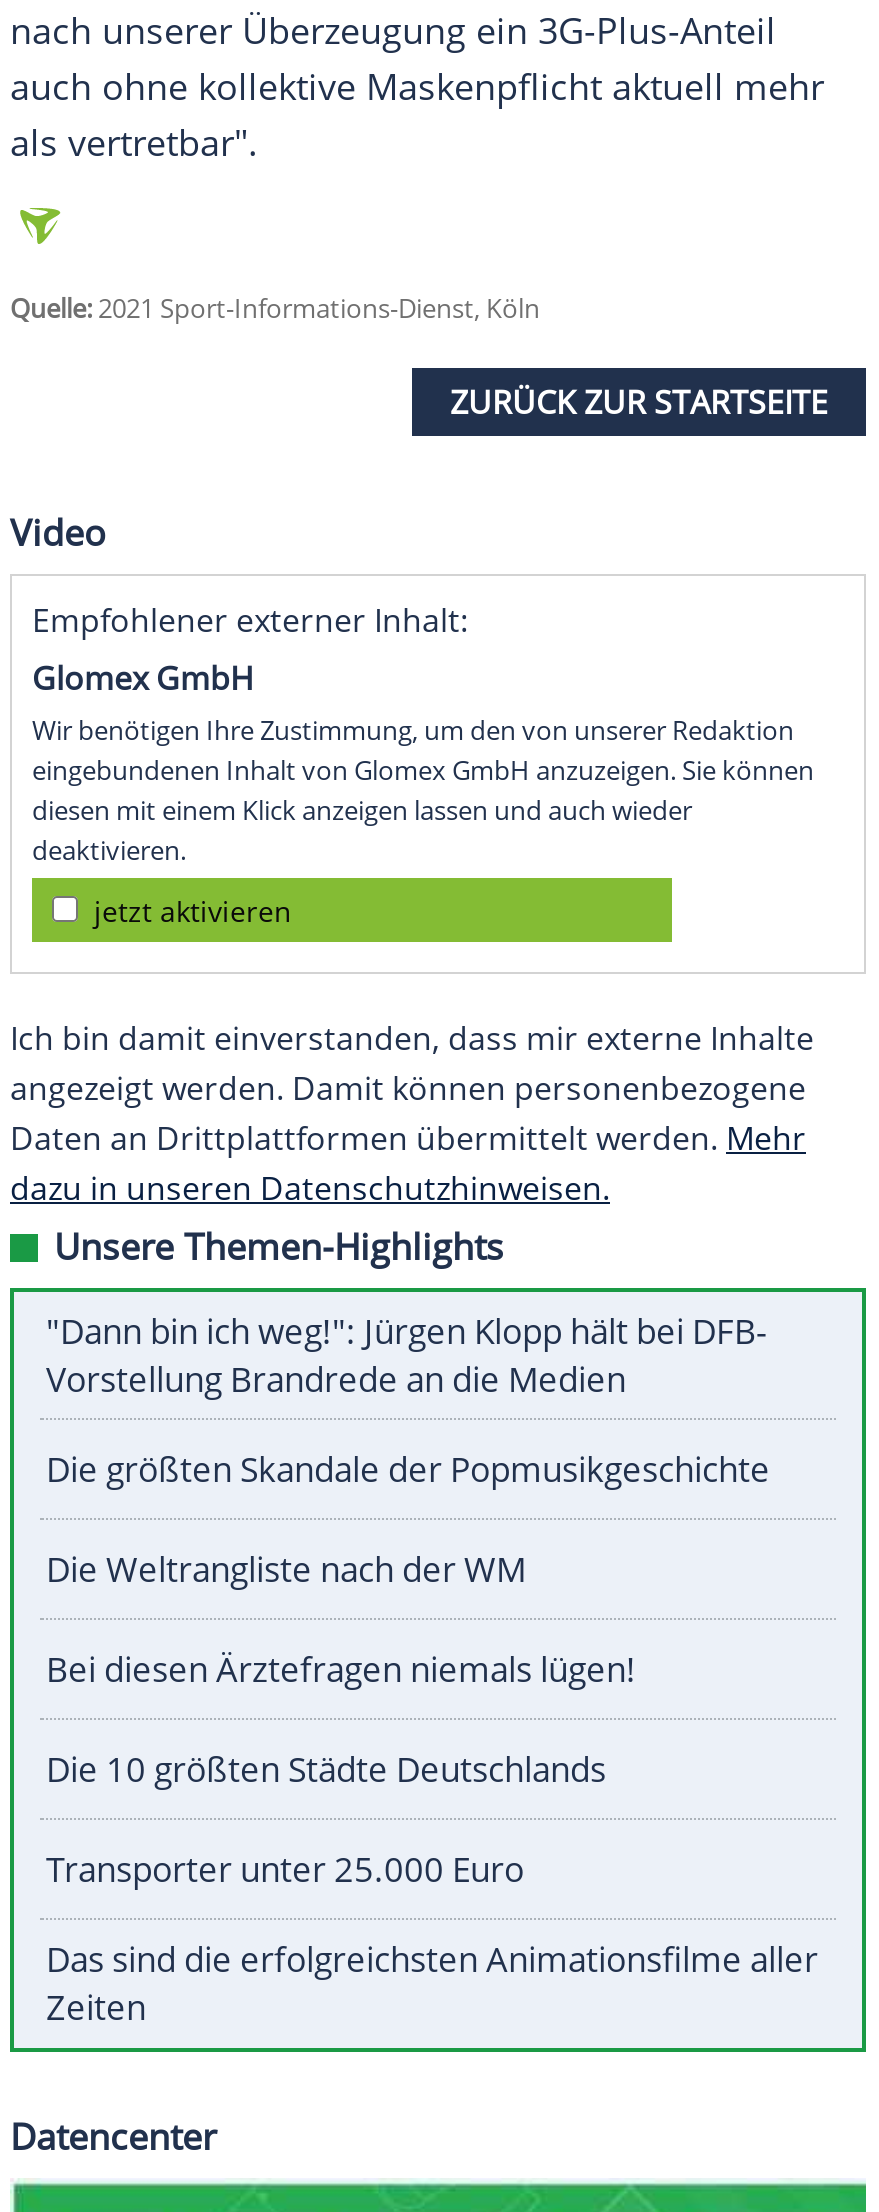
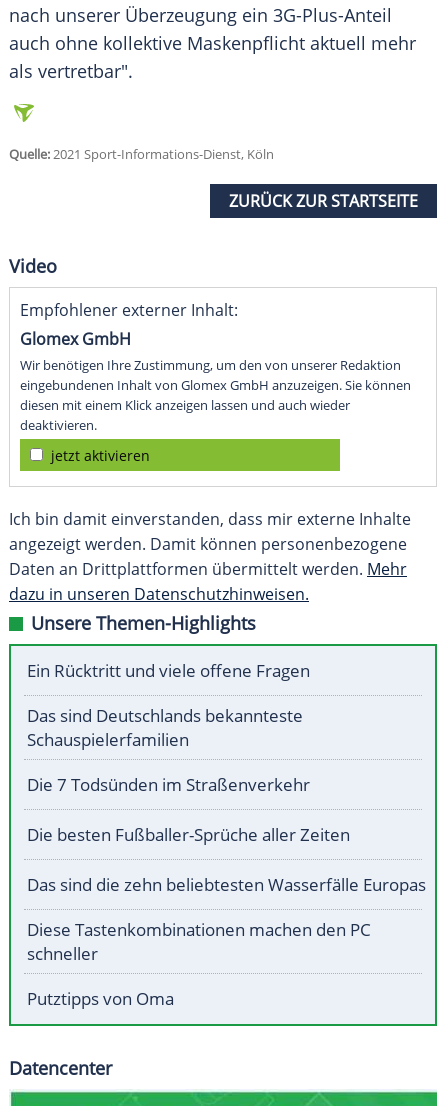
[46,1309,766,1403] "Dann bin ich weg!": Jürgen Klopp hält bei DFB- | Vorstellung Brandrede an die Medien -> [27,659,310,682] Ein Rücktritt und viele offene Fragen
[46,1447,770,1493] Die größten Skandale der Popmusikgeschichte -> [27,704,303,751] Das sind Deutschlands bekannteste | Schauspielerfamilien
[46,1547,526,1593] Die Weltrangliste nach der WM -> [27,773,310,796] Die 7 Todsünden im Straßenverkehr
[46,1647,636,1693] Bei diesen Ärztefragen niemals lügen! -> [27,823,350,846] Die besten Fußballer-Sprüche aller Zeiten
[46,1747,606,1793] Die 10 größten Städte Deutschlands -> [27,873,426,896] Das sind die zehn beliebtesten Wasserfälle Europas
[46,1847,524,1893] Transporter unter 25.000 Euro -> [27,918,371,965] Diese Tastenkombinationen machen den PC | schneller
[46,1937,818,2031] Das sind die erfolgreichsten Animationsfilme aller | Zeiten -> [27,987,174,1010] Putztipps von Oma

